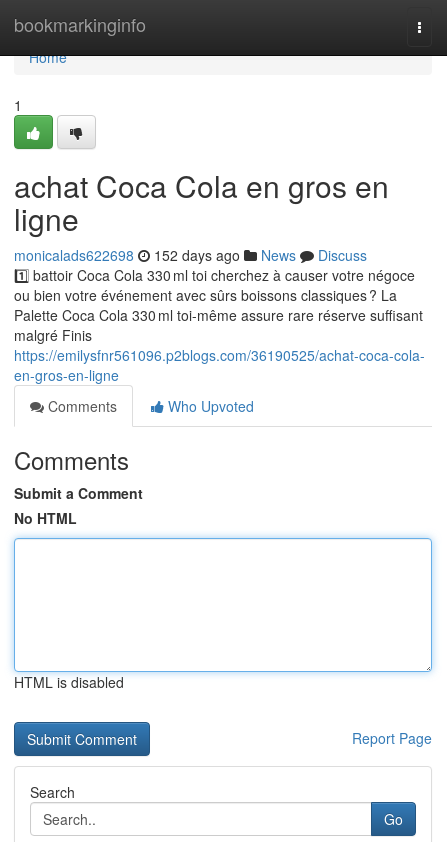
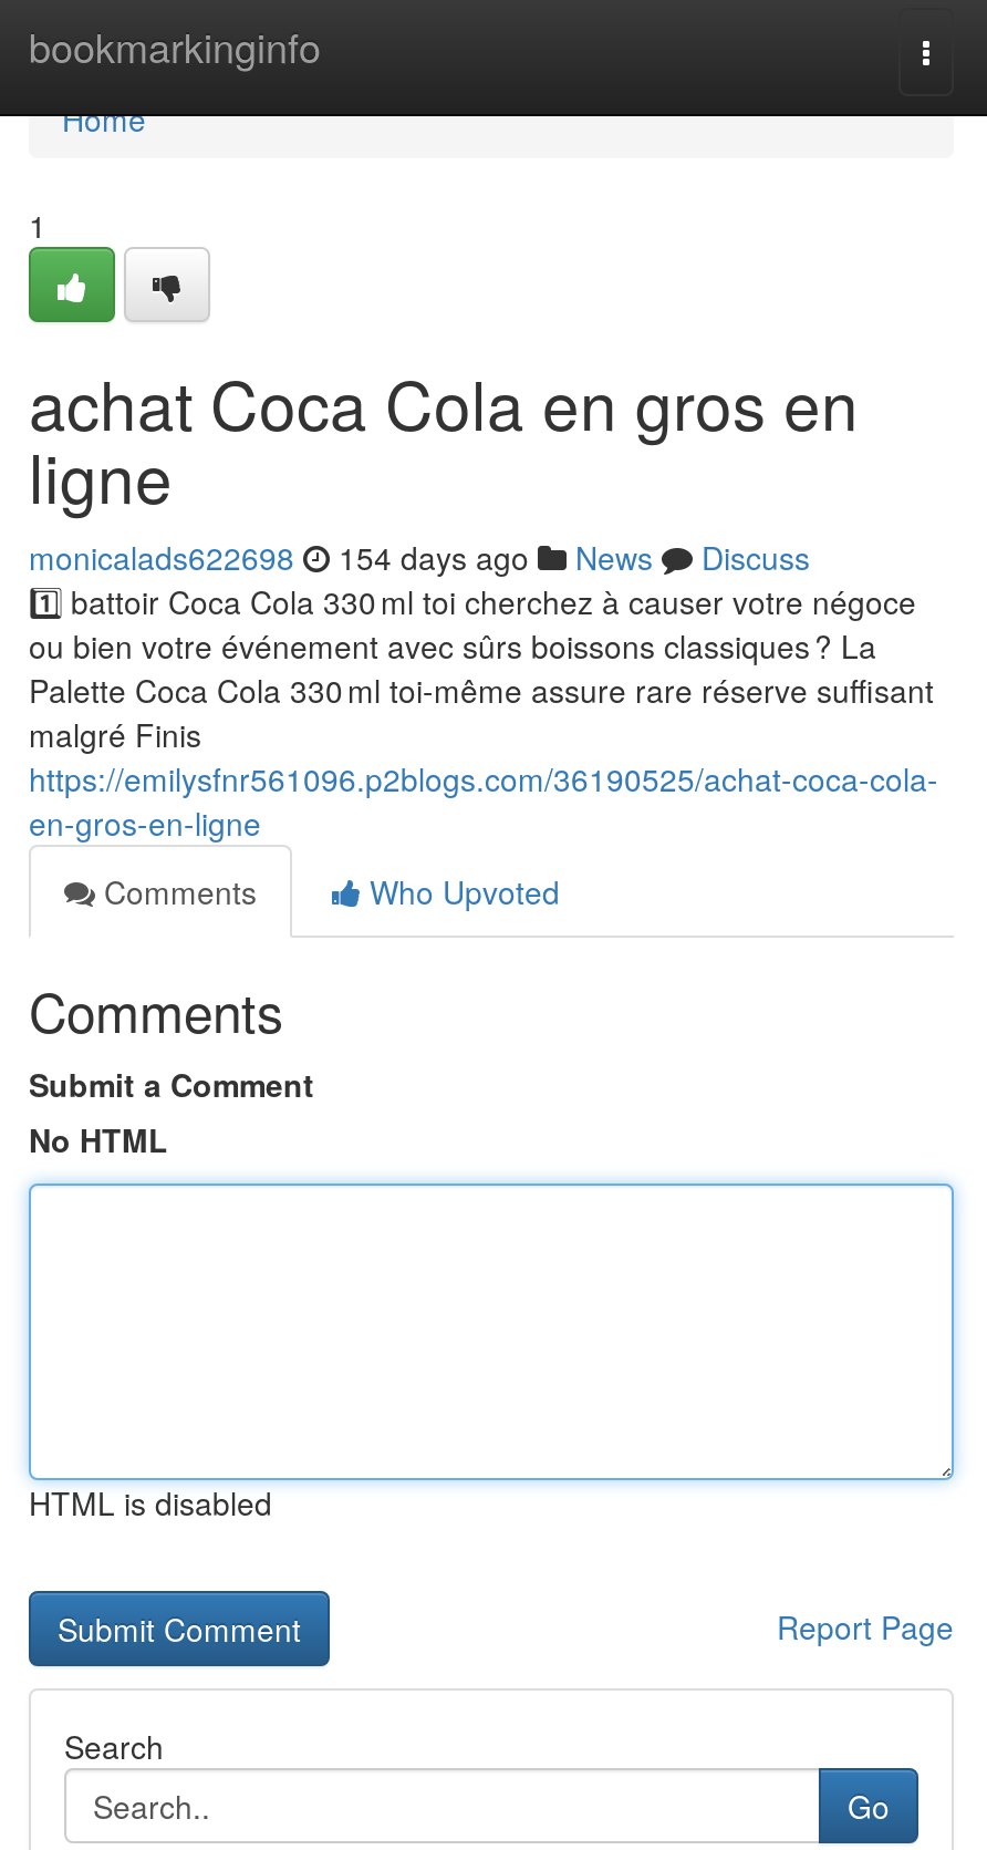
[14,245,367,265] monicalads622698 152 days ago News Discuss -> [29,535,810,579] monicalads622698 154 days ago News Discuss

